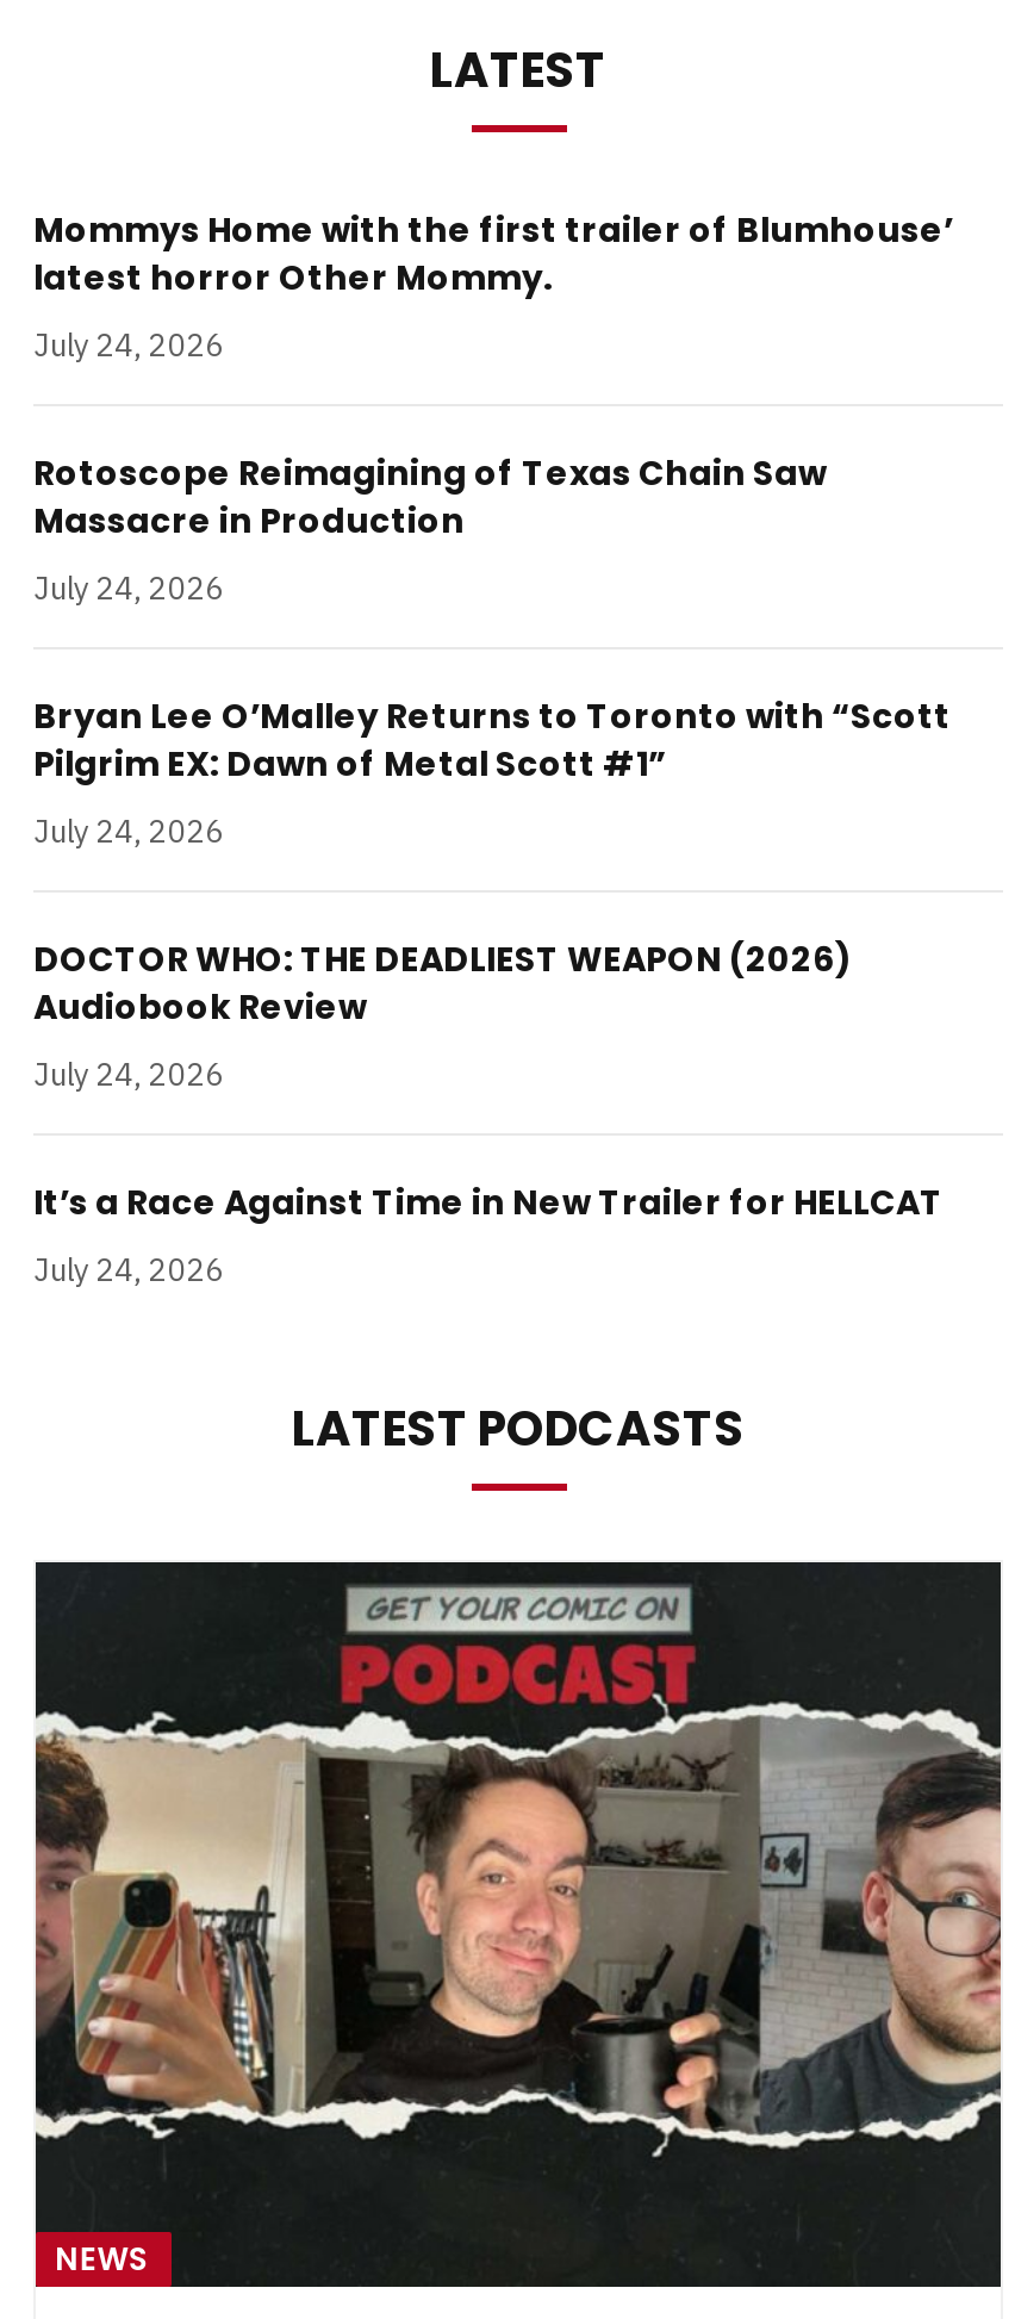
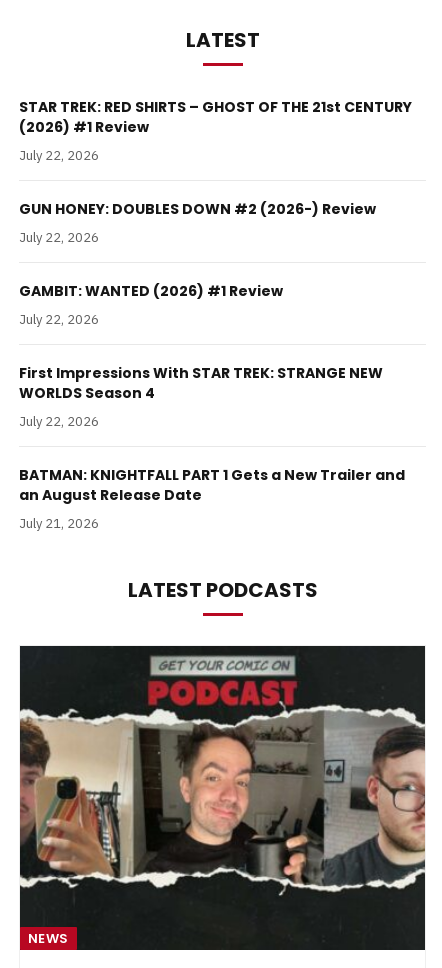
[33,206,953,302] Mommys Home with the first trailer of Blumhouse’ | latest horror Other Mommy. -> [19,97,412,137] STAR TREK: RED SHIRTS – GHOST OF THE 21st CENTURY | (2026) #1 Review
[33,326,224,366] July 24, 2026 -> [19,147,99,164] July 22, 2026
[33,449,827,545] Rotoscope Reimagining of Texas Chain Saw | Massacre in Production -> [19,199,376,219] GUN HONEY: DOUBLES DOWN #2 (2026-) Review
[33,569,224,609] July 24, 2026 -> [19,229,99,246] July 22, 2026
[33,693,951,788] Bryan Lee O’Malley Returns to Toronto with “Scott | Pilgrim EX: Dawn of Metal Scott #1” -> [19,281,283,301] GAMBIT: WANTED (2026) #1 Review
[33,812,224,852] July 24, 2026 -> [19,311,99,328] July 22, 2026
[33,936,851,1031] DOCTOR WHO: THE DEADLIEST WEAPON (2026) | Audiobook Review -> [19,363,383,403] First Impressions With STAR TREK: STRANGE NEW | WORLDS Season 4
[33,1055,224,1095] July 24, 2026 -> [19,413,99,430] July 22, 2026
[33,1179,944,1226] It’s a Race Against Time in New Trailer for HELLCAT -> [19,465,405,505] BATMAN: KNIGHTFALL PART 1 Gets a New Trailer and | an August Release Date
[33,1250,224,1291] July 24, 2026 -> [19,515,99,532] July 21, 2026

